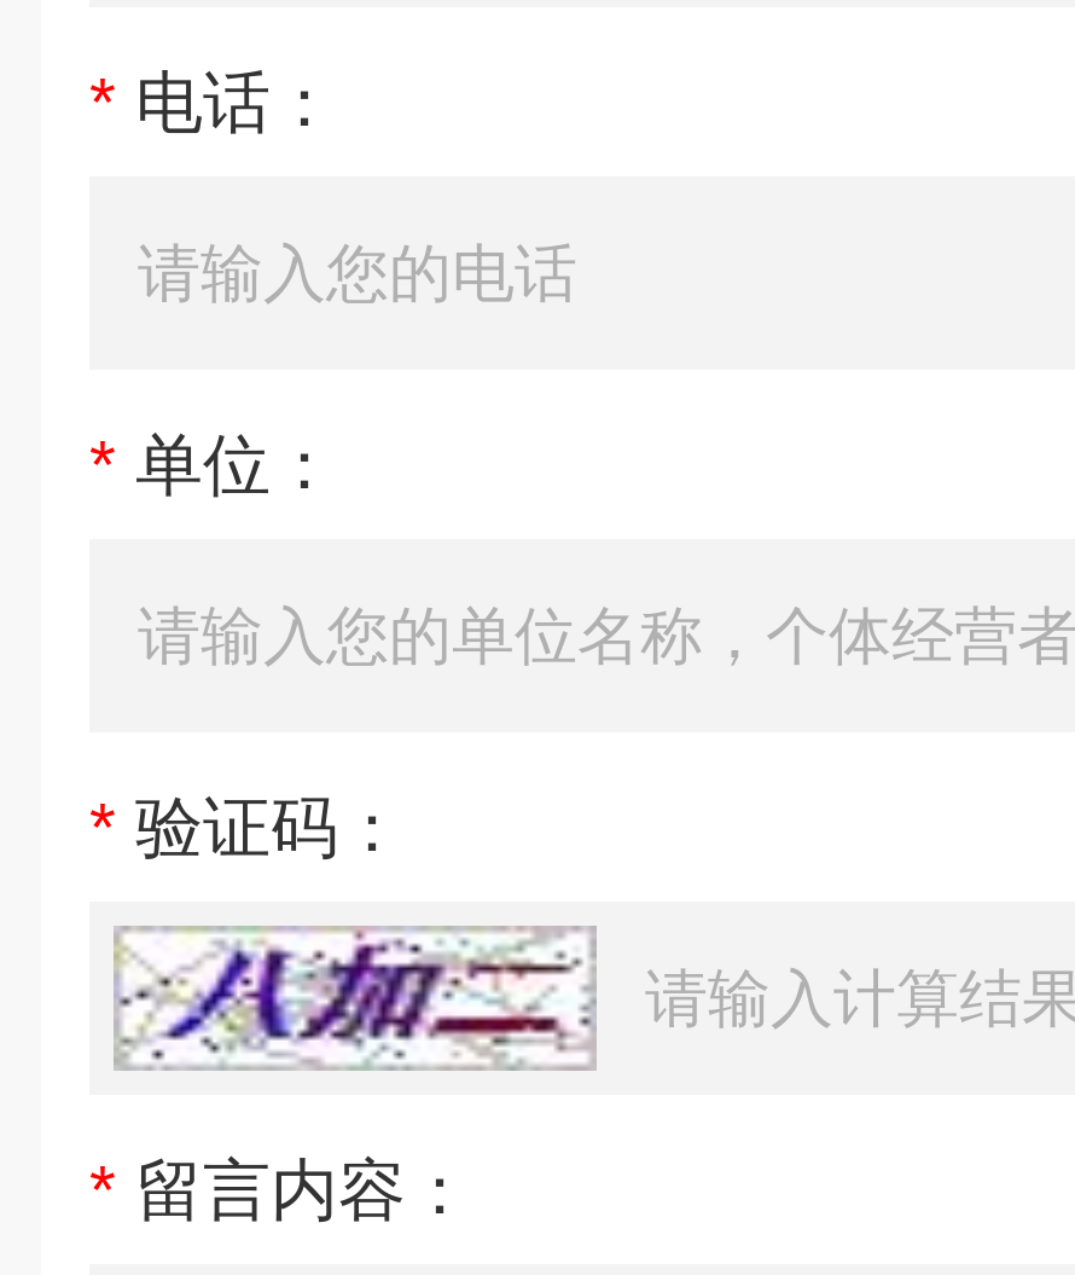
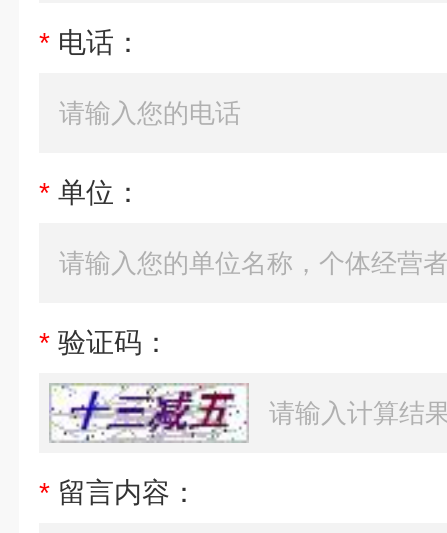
[114,926,594,1066] [image] -> [49,383,247,442] [image]

